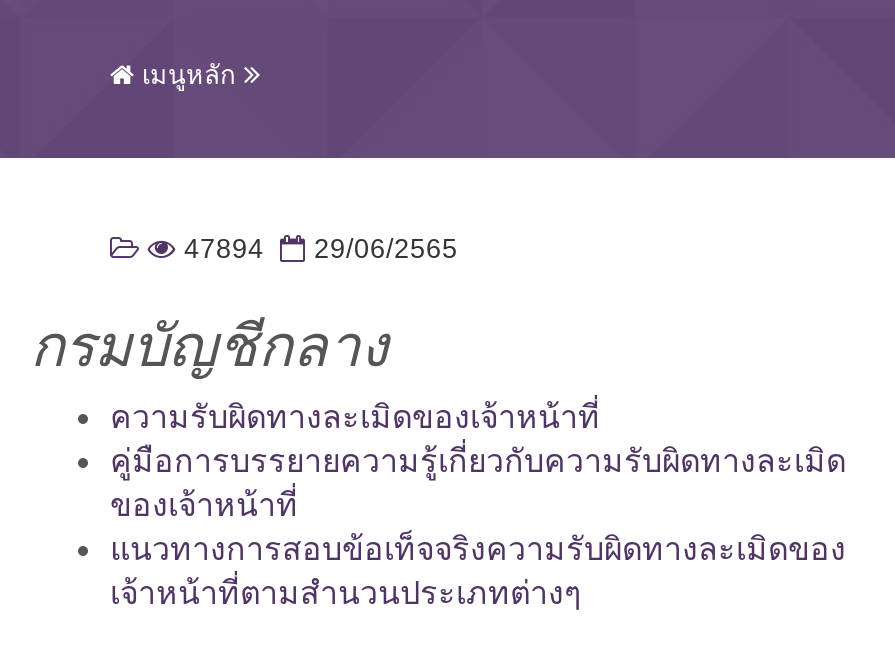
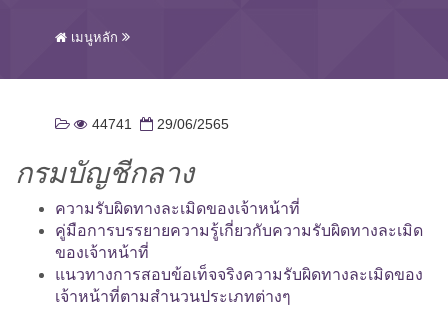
[176,234,458,264] 47894 29/06/2565 -> [88,117,229,132] 44741 29/06/2565

